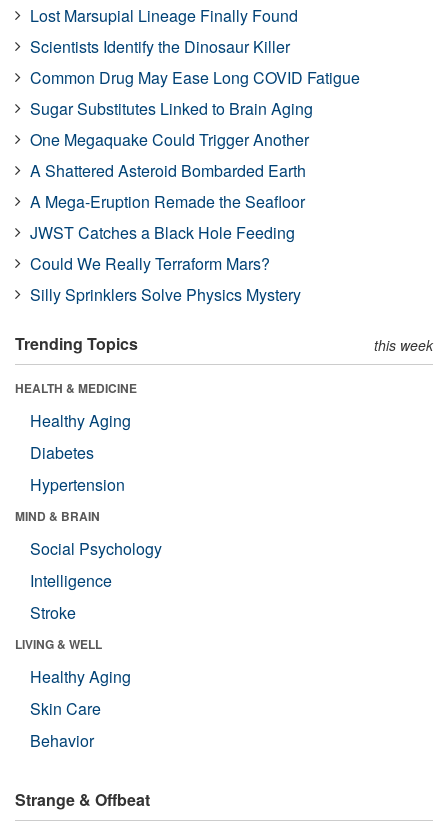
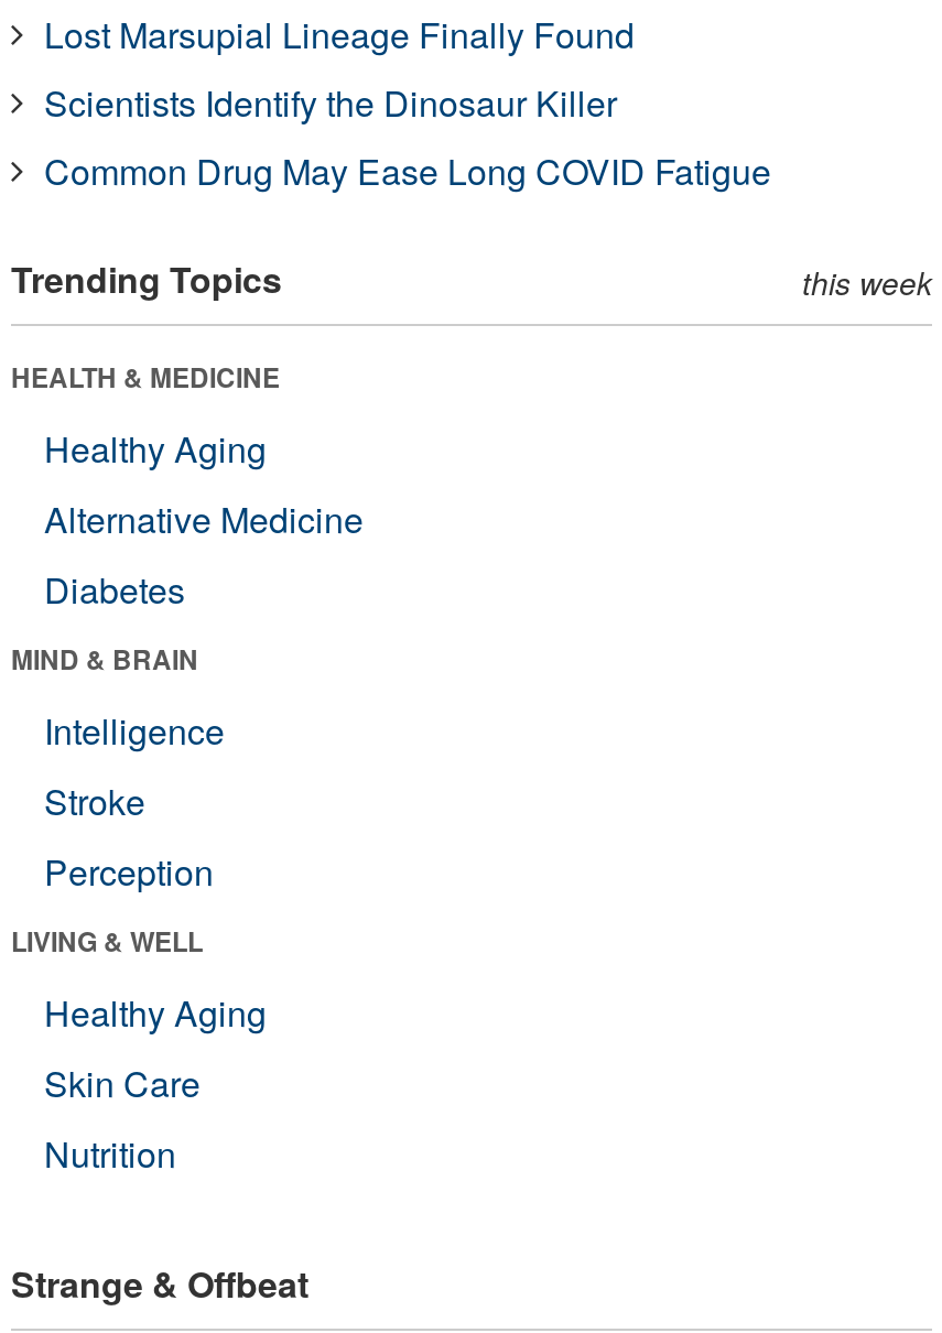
[30,97,313,306] Sugar Substitutes Linked to Brain Aging | One Megaquake Could Trigger Another | A Shattered Asteroid Bombarded Earth | A Mega-Eruption Remade the Seafloor | JWST Catches a Black Hole Feeding | Could We Really Terraform Mars? | Silly Sprinklers Solve Physics Mystery -> none
none -> [44,493,364,544] Alternative Medicine
[30,473,125,496] Hypertension -> none
[30,537,162,560] Social Psychology -> none
moved [30,569,112,624] -> [44,705,225,826]: Intelligence | Stroke
none -> [44,846,214,896] Perception
[30,729,94,752] Behavior -> [44,1128,176,1178] Nutrition

